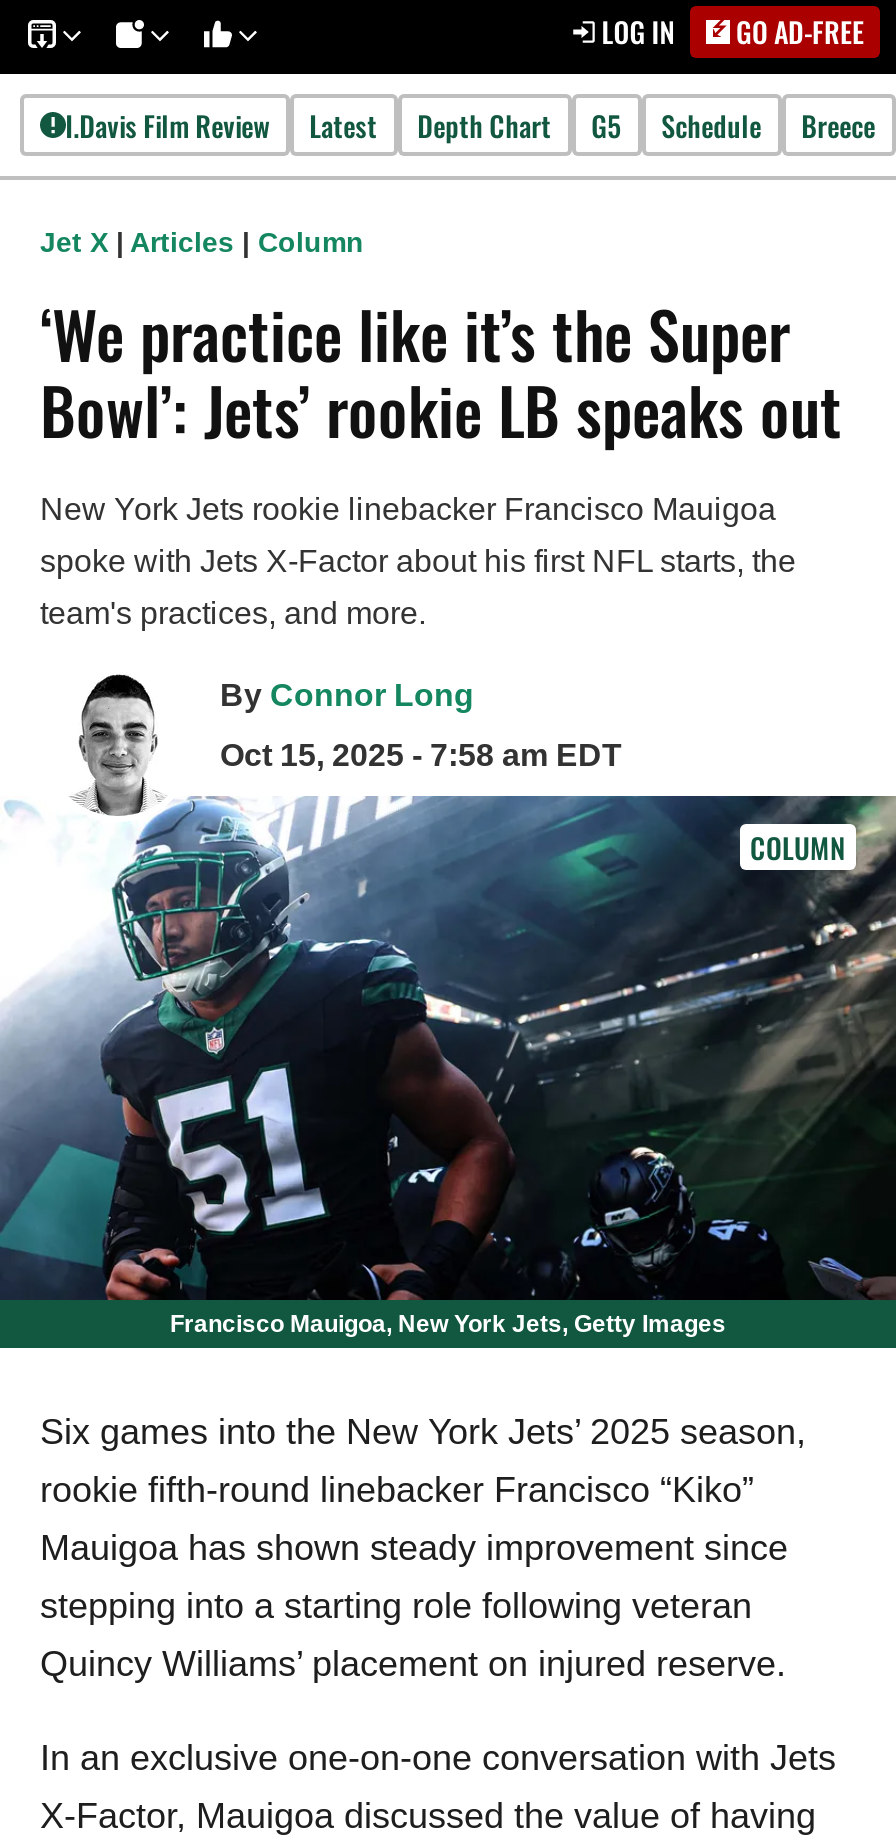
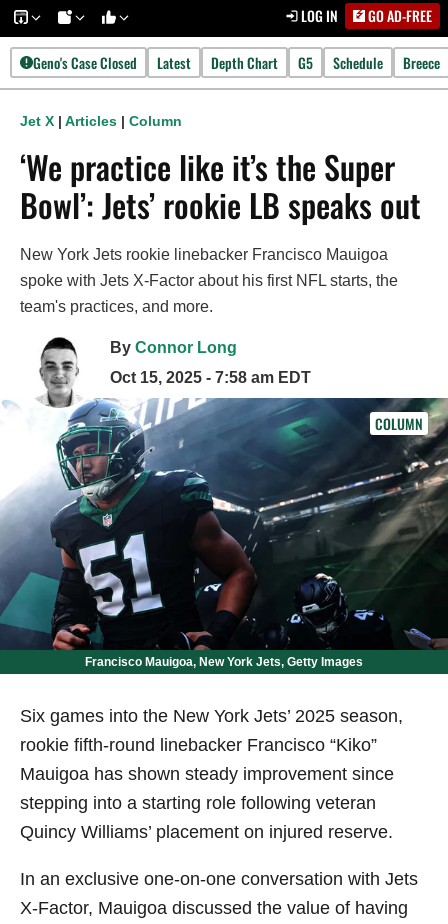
[65,104,269,146] I.Davis Film Review -> [33,52,137,73] Geno's Case Closed

